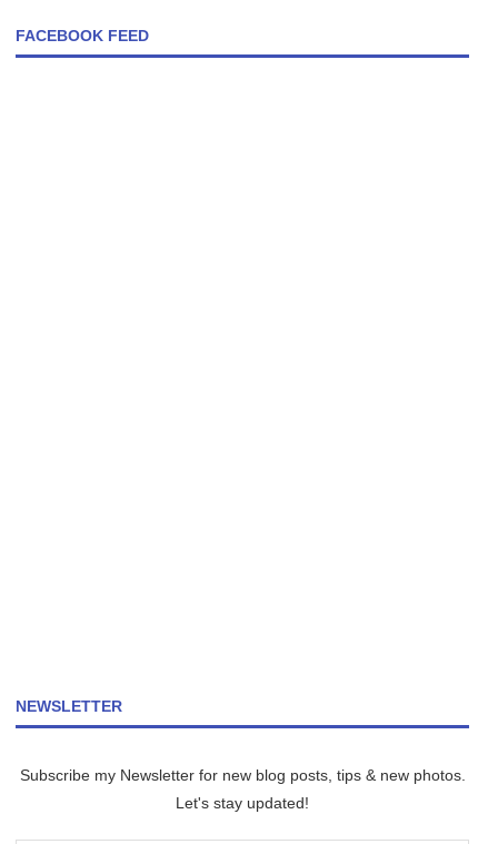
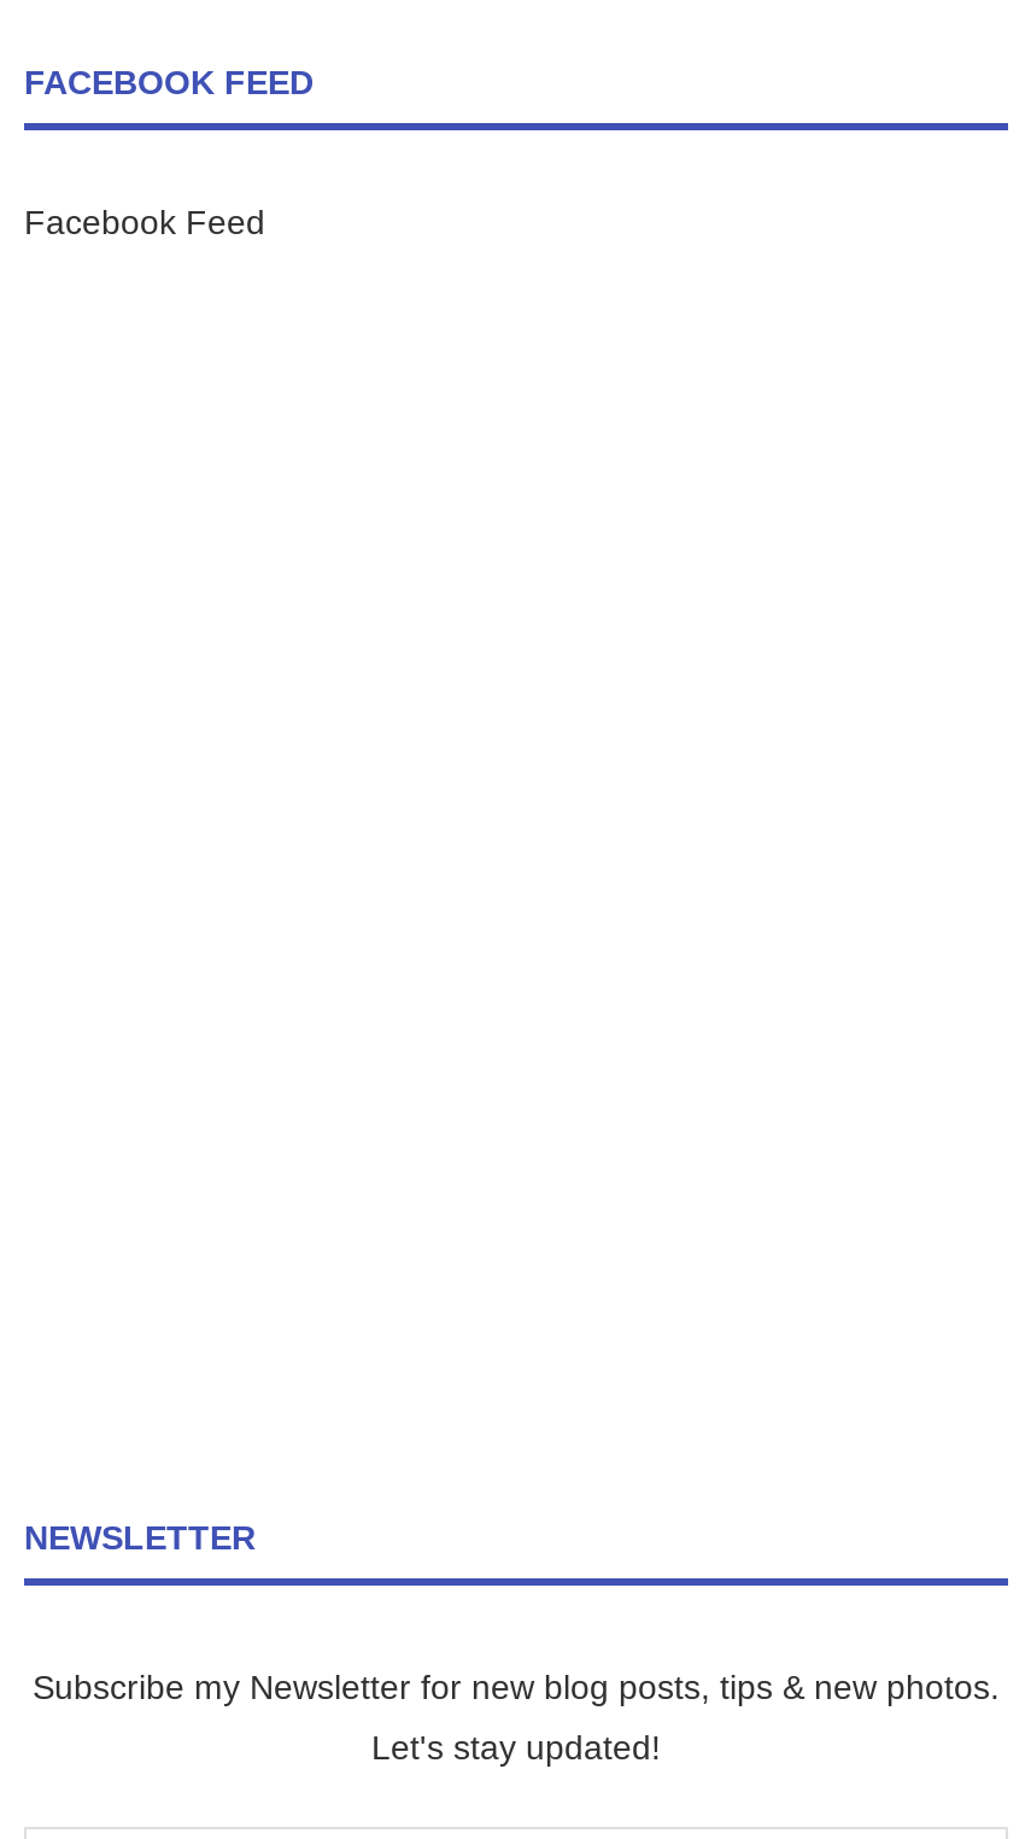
none -> [24,204,265,242] Facebook Feed

